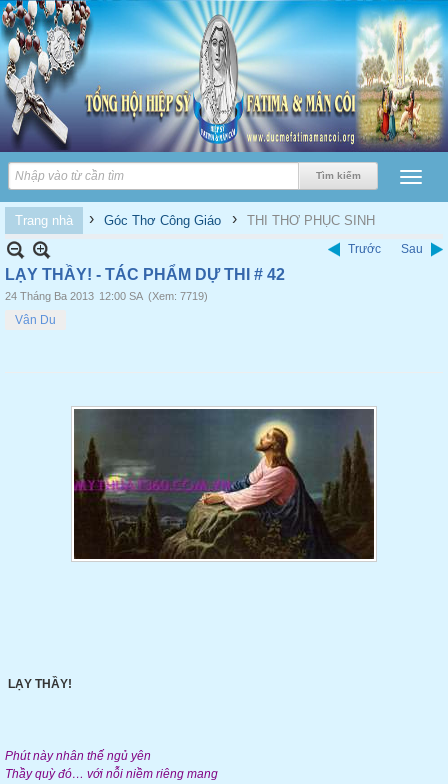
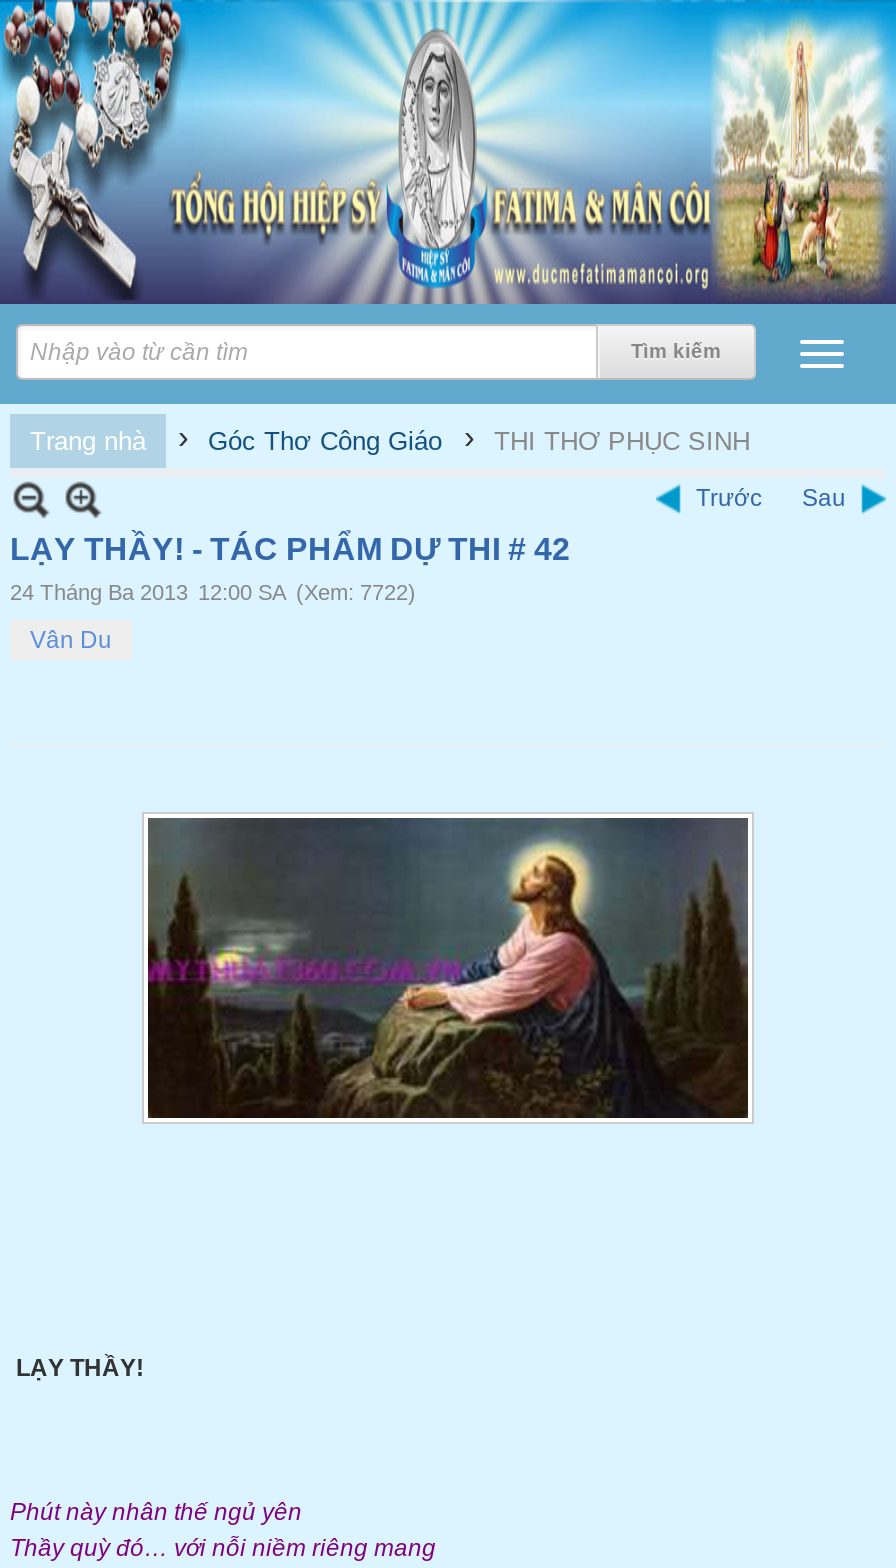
[5,290,208,302] 24 Tháng Ba 2013 12:00 SA (Xem: 7719) -> [10,580,416,604] 24 Tháng Ba 2013 12:00 SA (Xem: 7722)

